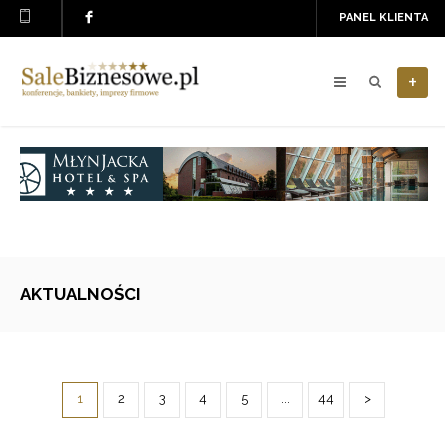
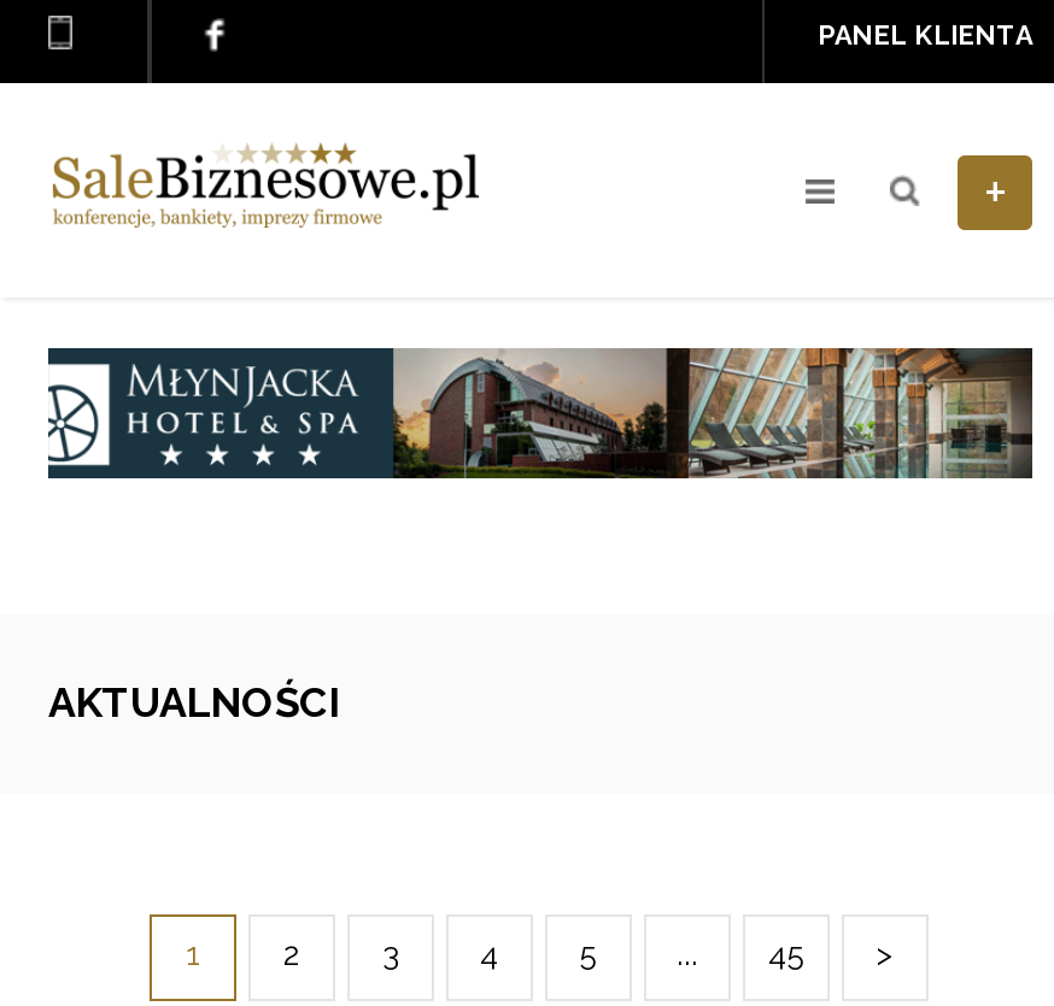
[318,391,334,406] 44 -> [768,936,804,972] 45

